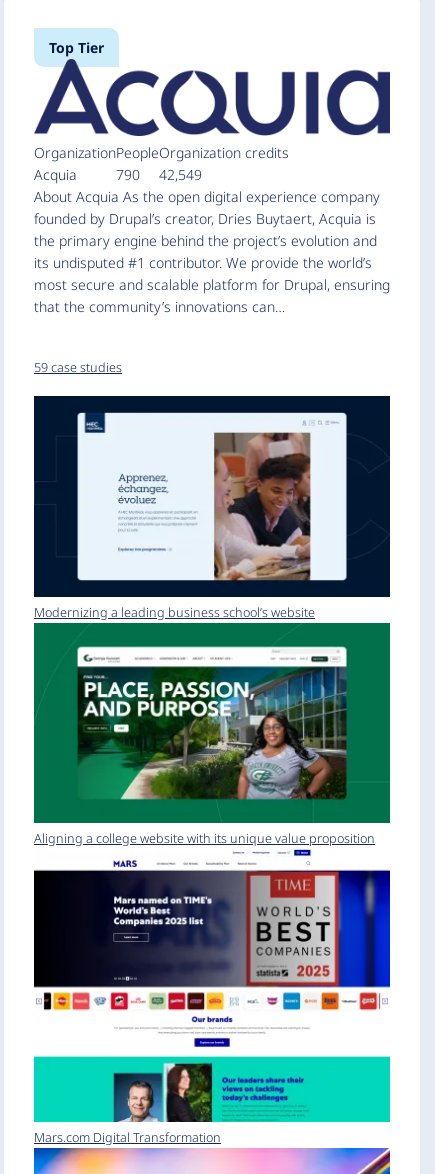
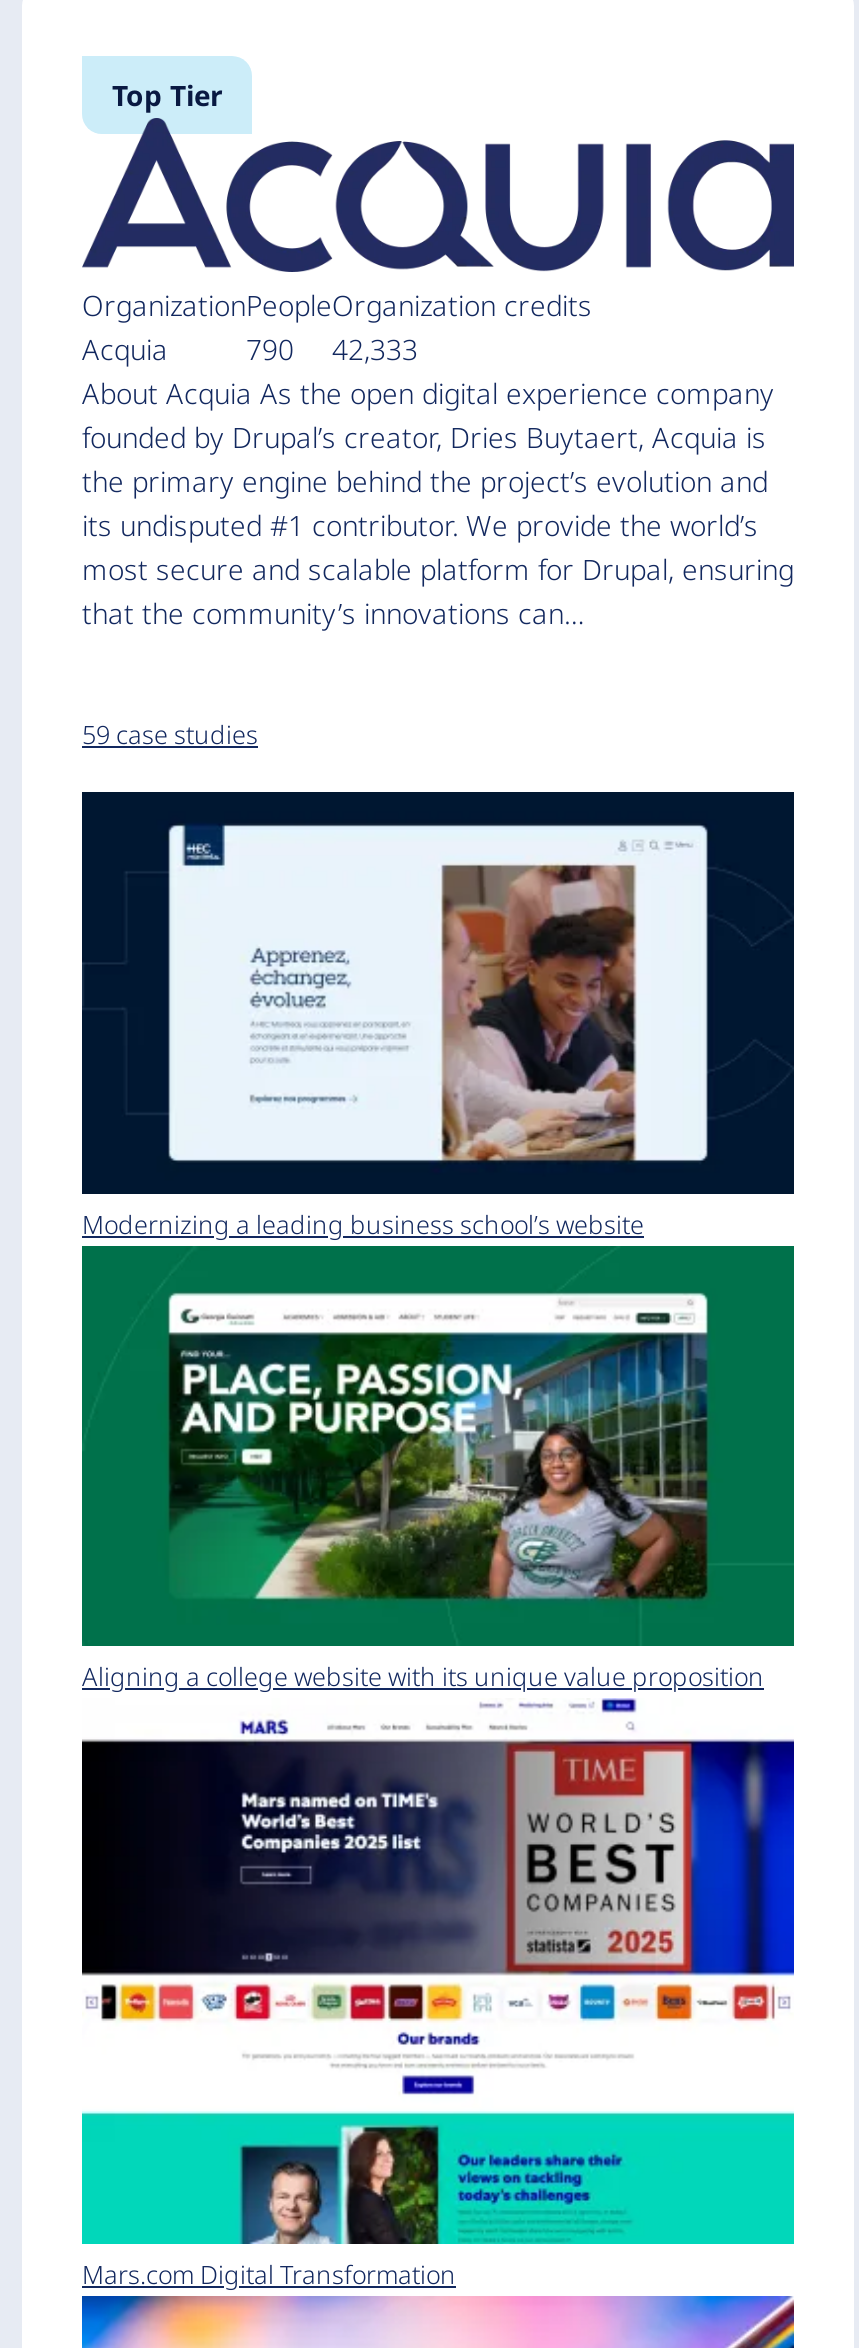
[116,165,202,184] 790 42,549 -> [246,330,418,368] 790 42,333

